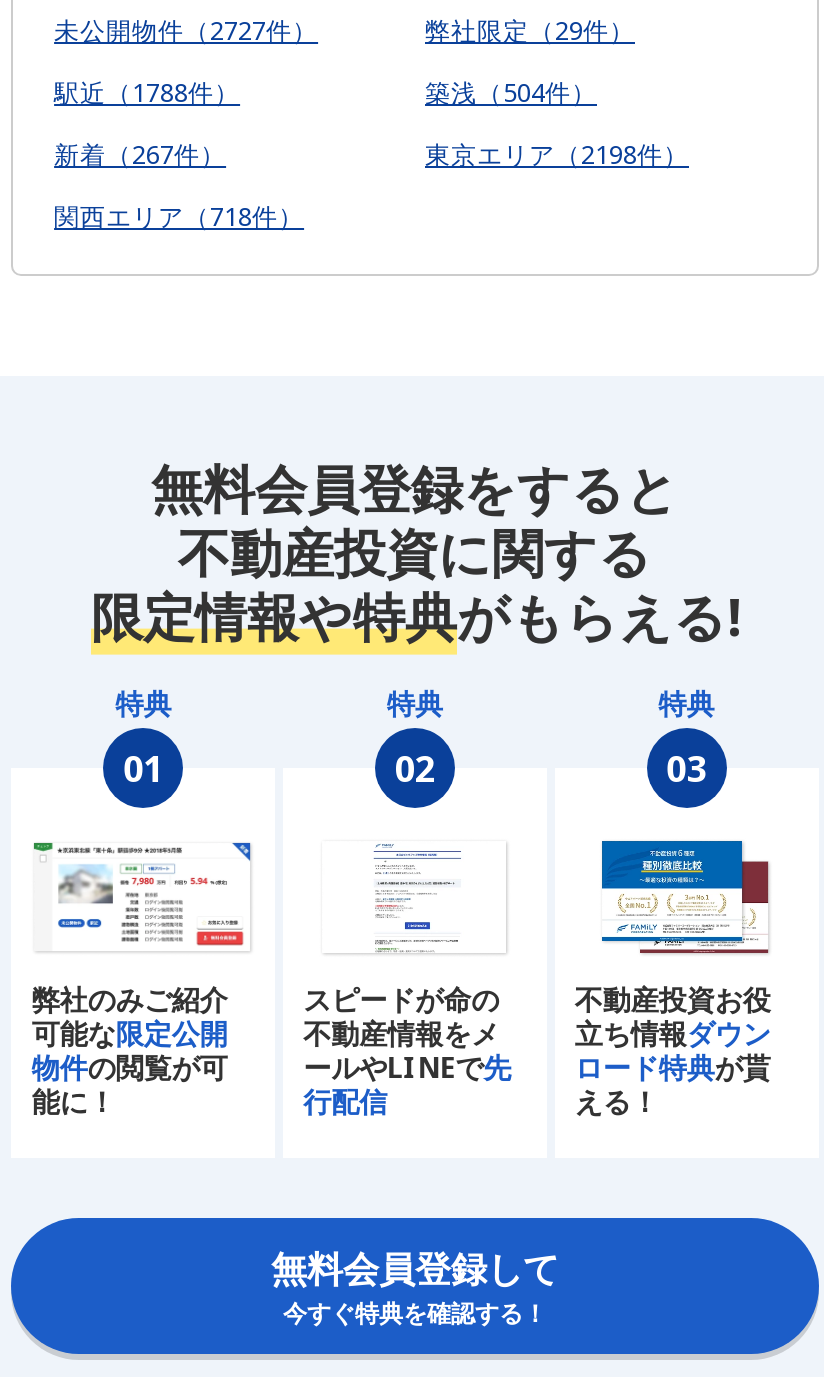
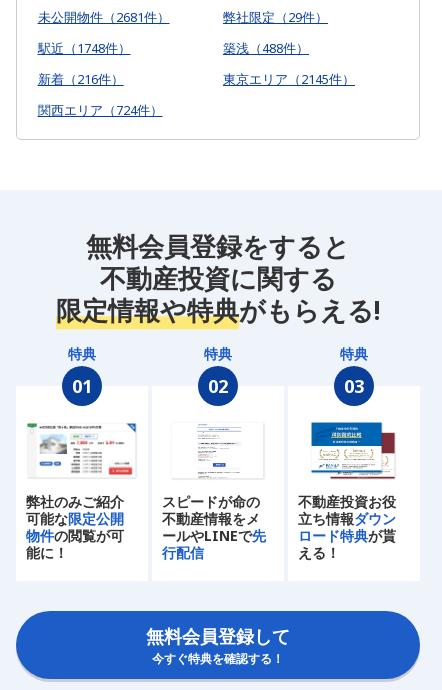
[54,14,318,48] 未公開物件（2727件） -> [37,9,169,26] 未公開物件（2681件）
[54,76,240,110] 駅近（1788件） -> [37,40,130,57] 駅近（1748件）
[425,76,597,110] 築浅（504件） -> [223,40,309,57] 築浅（488件）
[54,138,226,172] 新着（267件） -> [37,71,123,88] 新着（216件）
[425,138,689,172] 東京エリア（2198件） -> [223,71,355,88] 東京エリア（2145件）
[54,200,304,234] 関西エリア（718件） -> [37,102,162,119] 関西エリア（724件）

